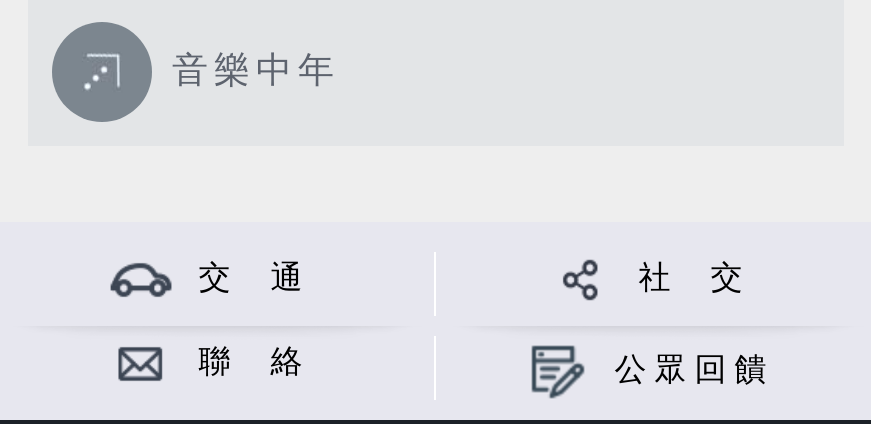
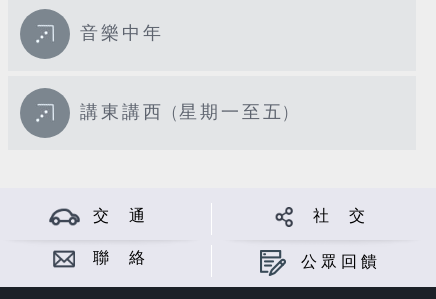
none -> [80,102,291,123] 講東講西 (星期一至五)

